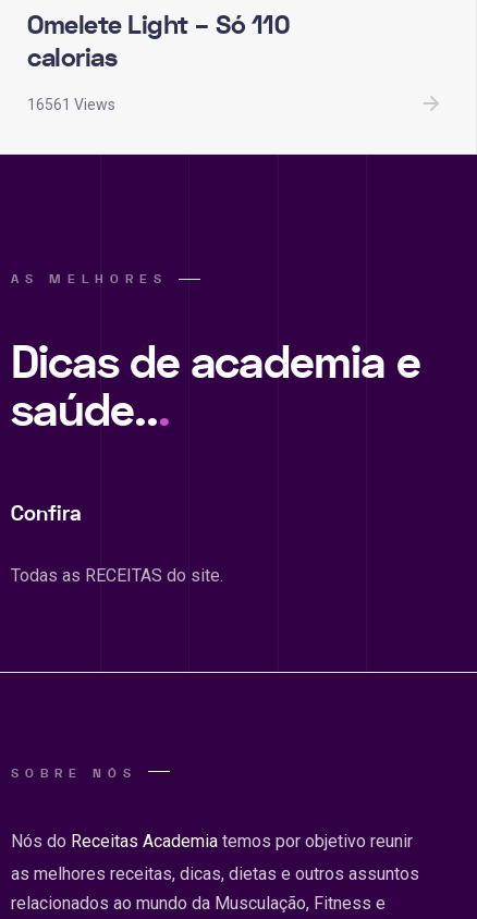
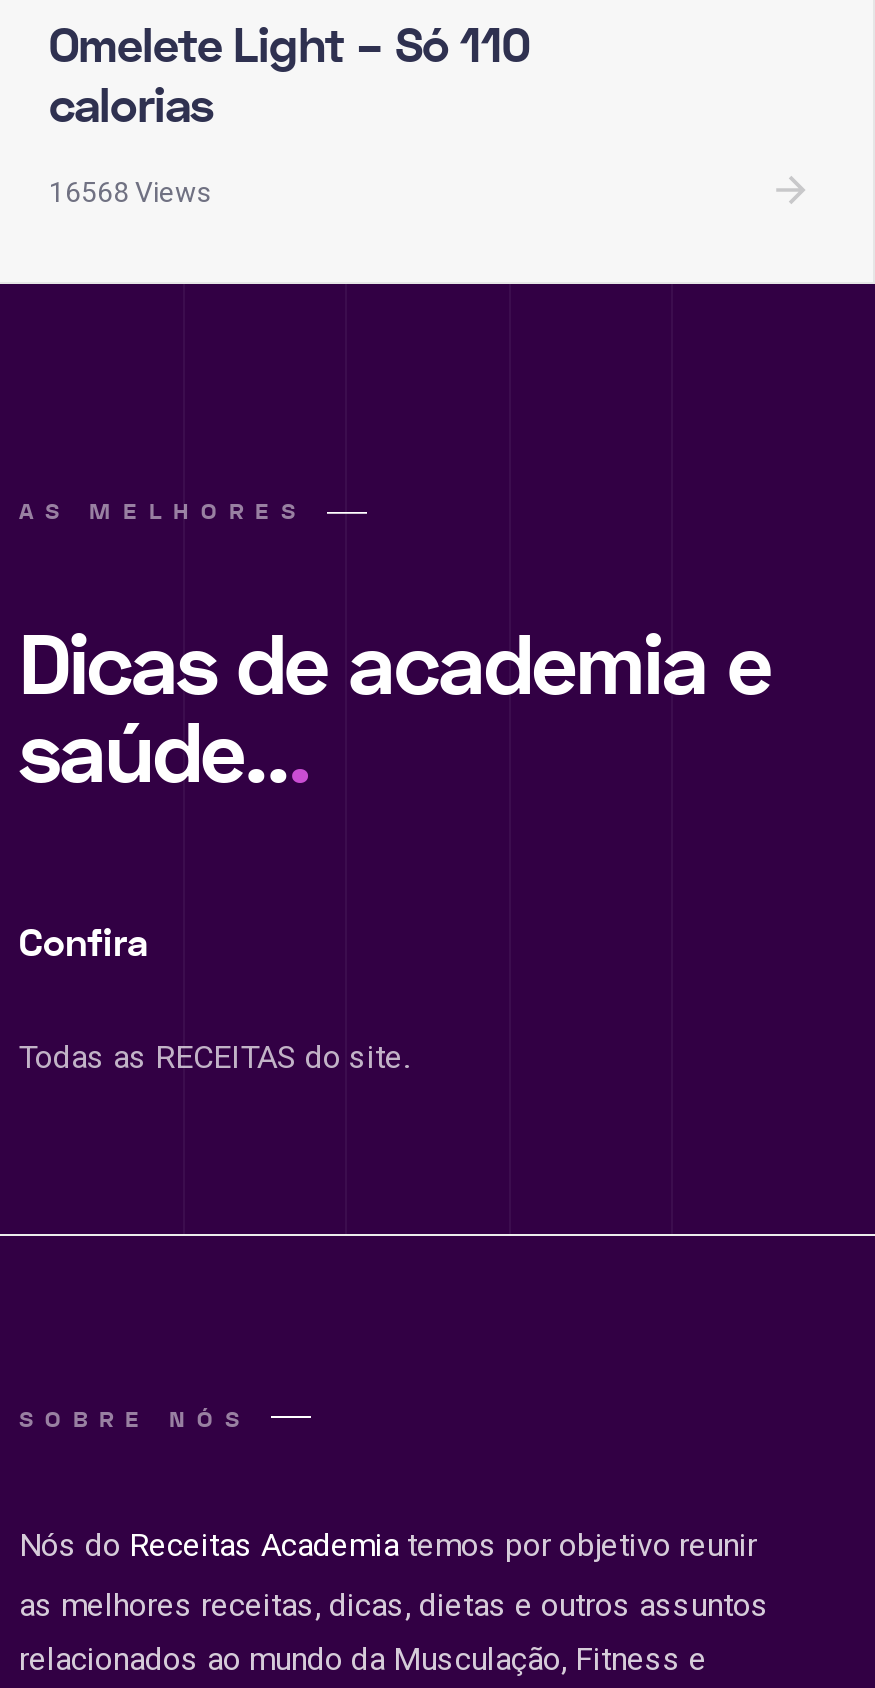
[27,96,115,113] 16561 Views -> [49,176,211,208] 16568 Views

